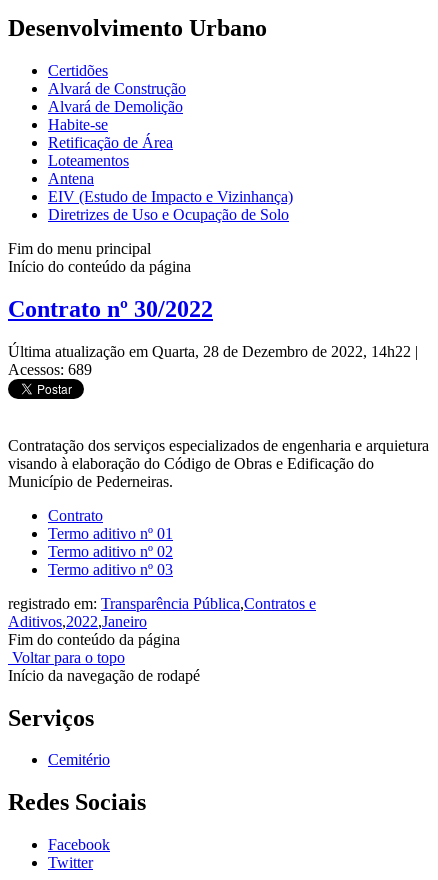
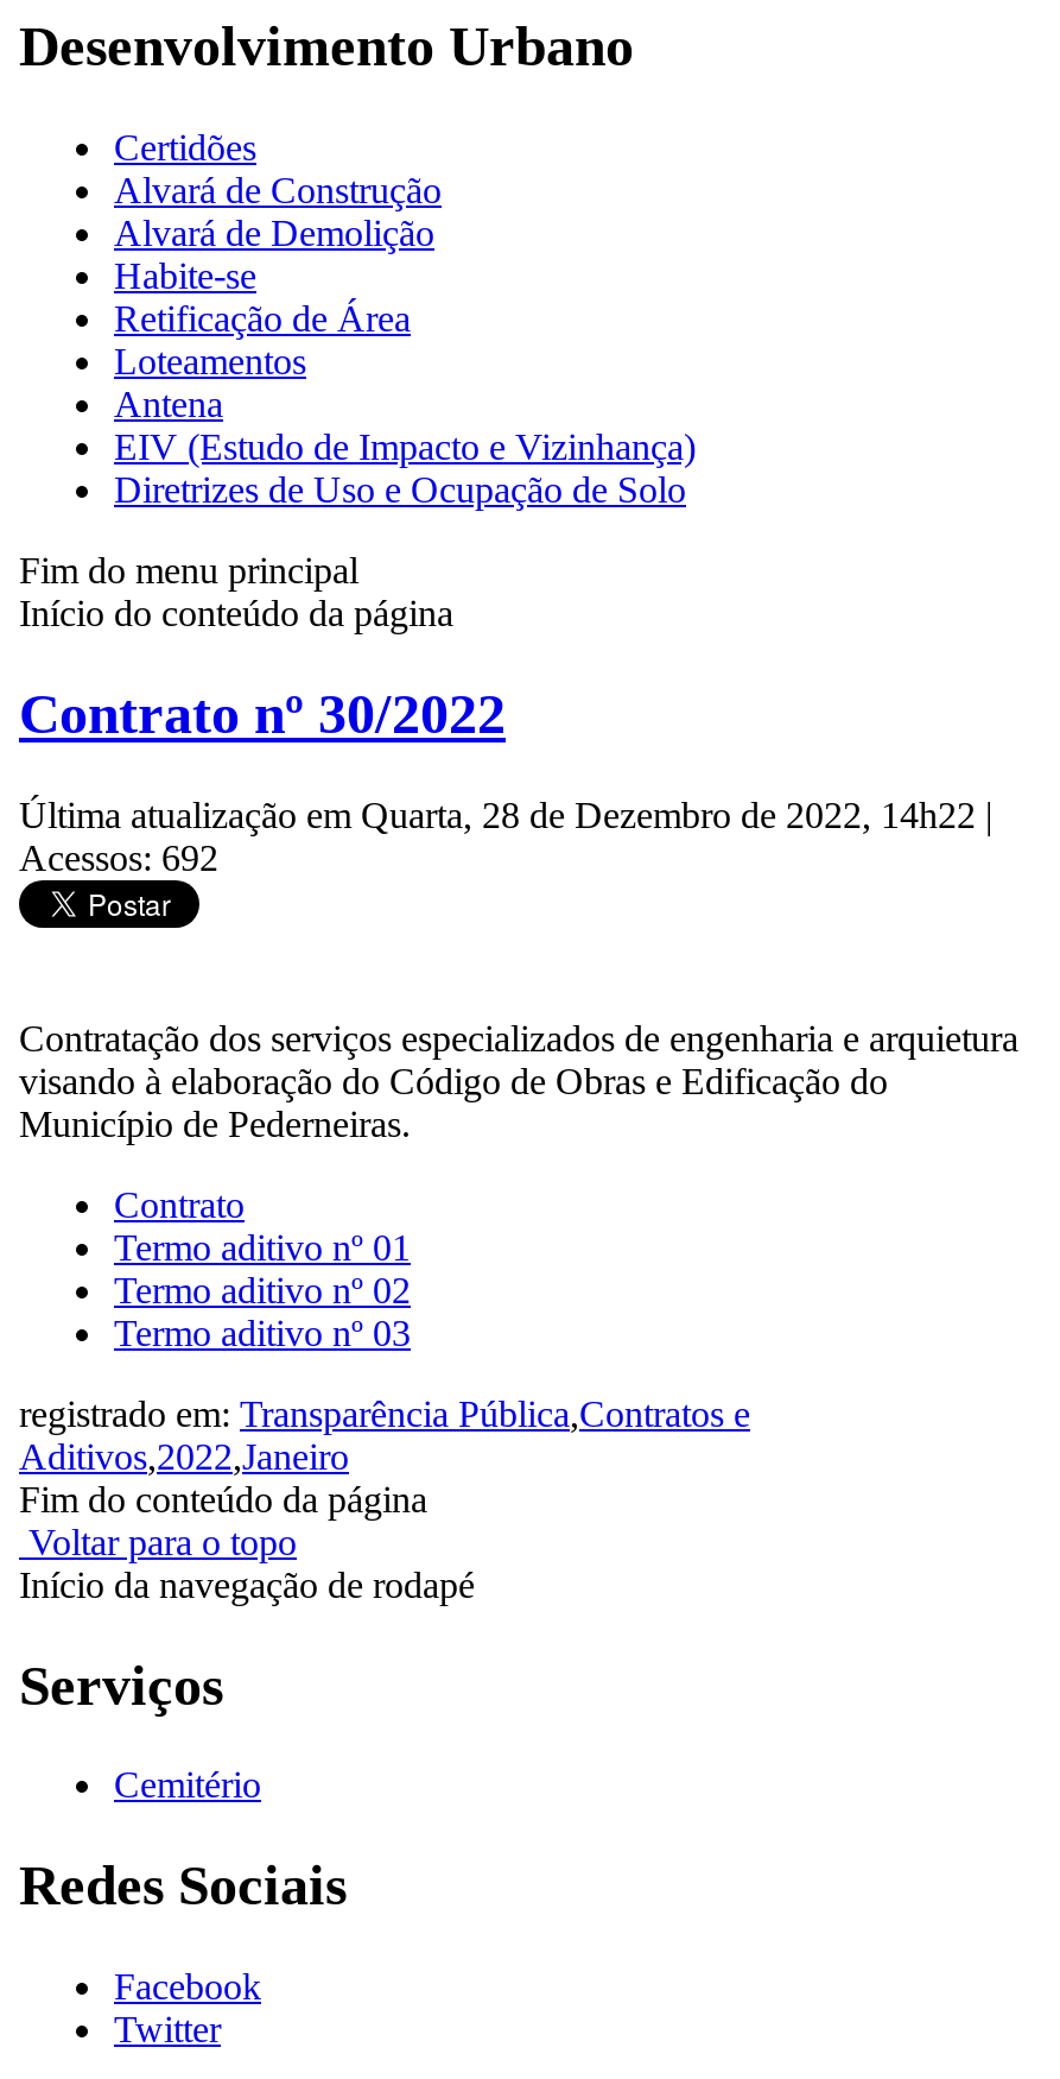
[8,361,92,378] Acessos: 689 -> [19,837,218,877] Acessos: 692

